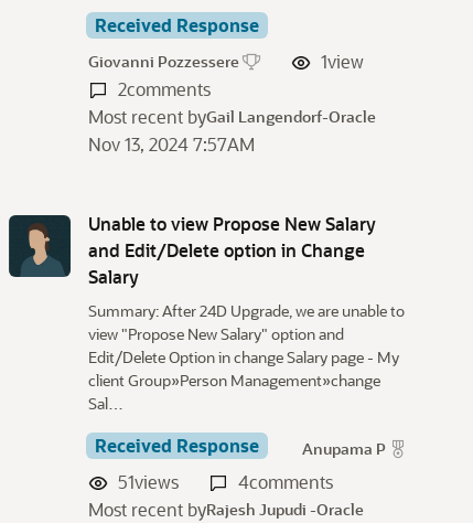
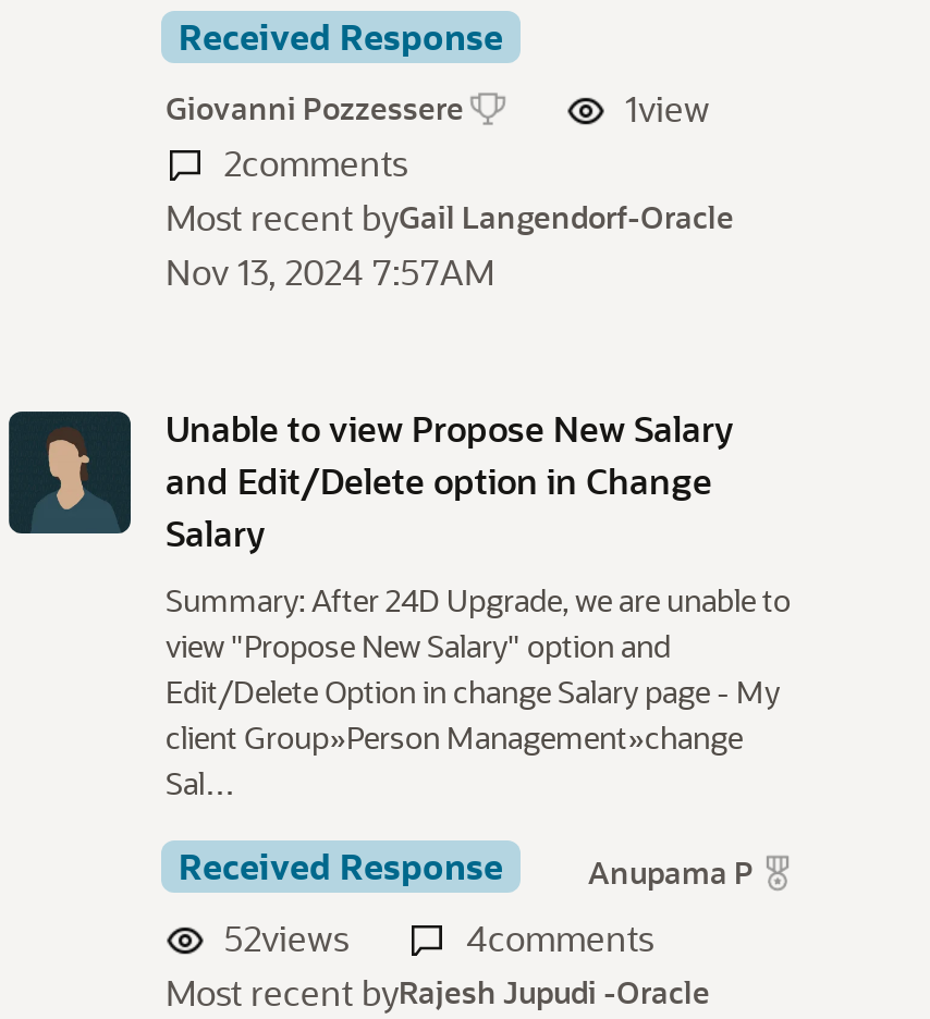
[118,469,179,493] 51views -> [224,913,348,959] 52views

